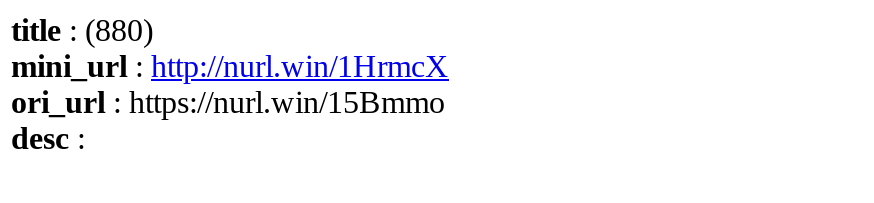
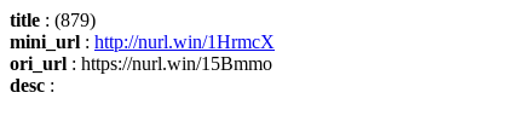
[11,13,153,47] title: (880) -> [10,10,96,30] title: (879)

